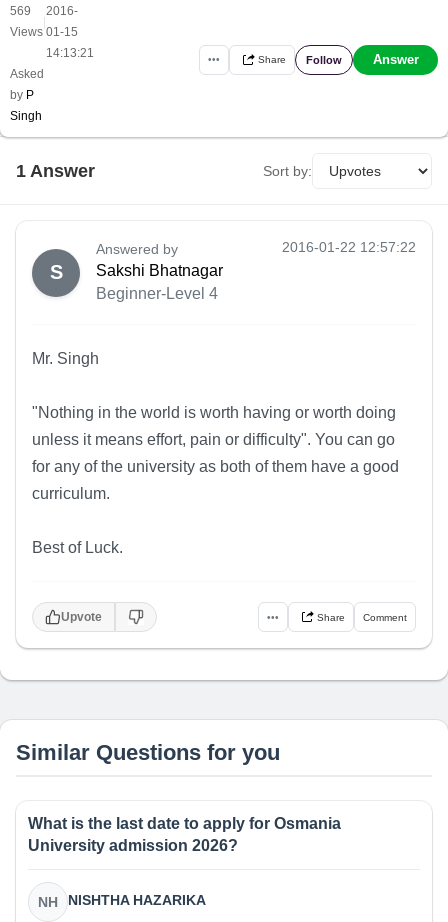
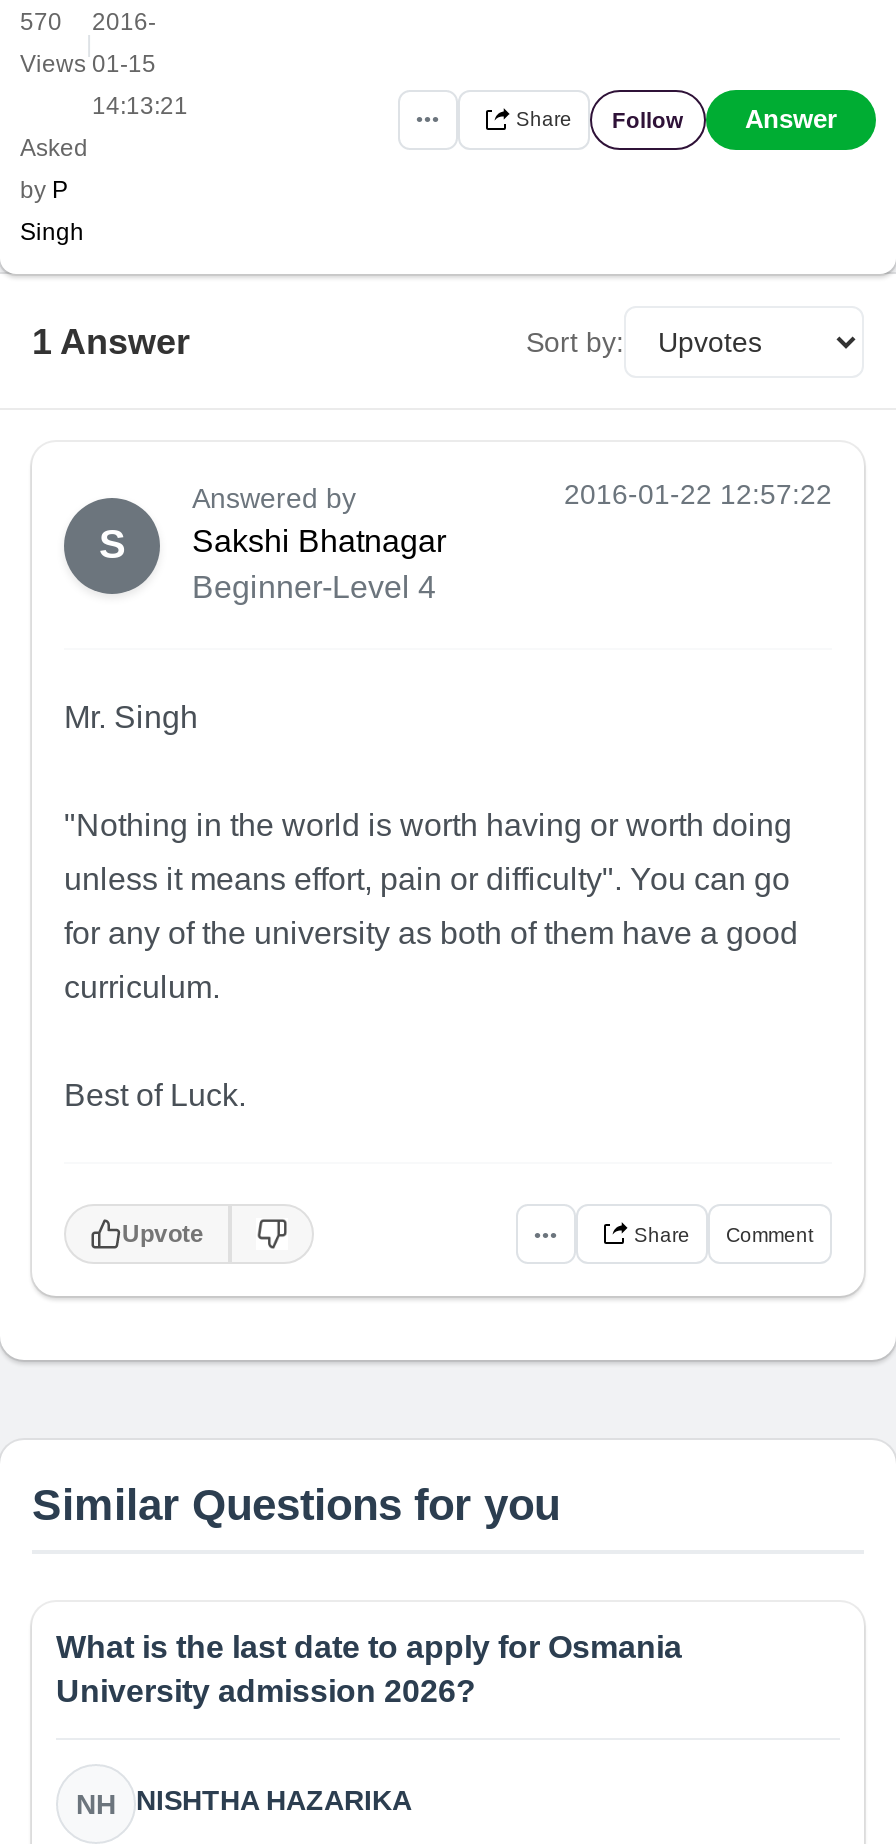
[10,4,78,18] 569 2016- -> [20,8,156,36] 570 2016-

